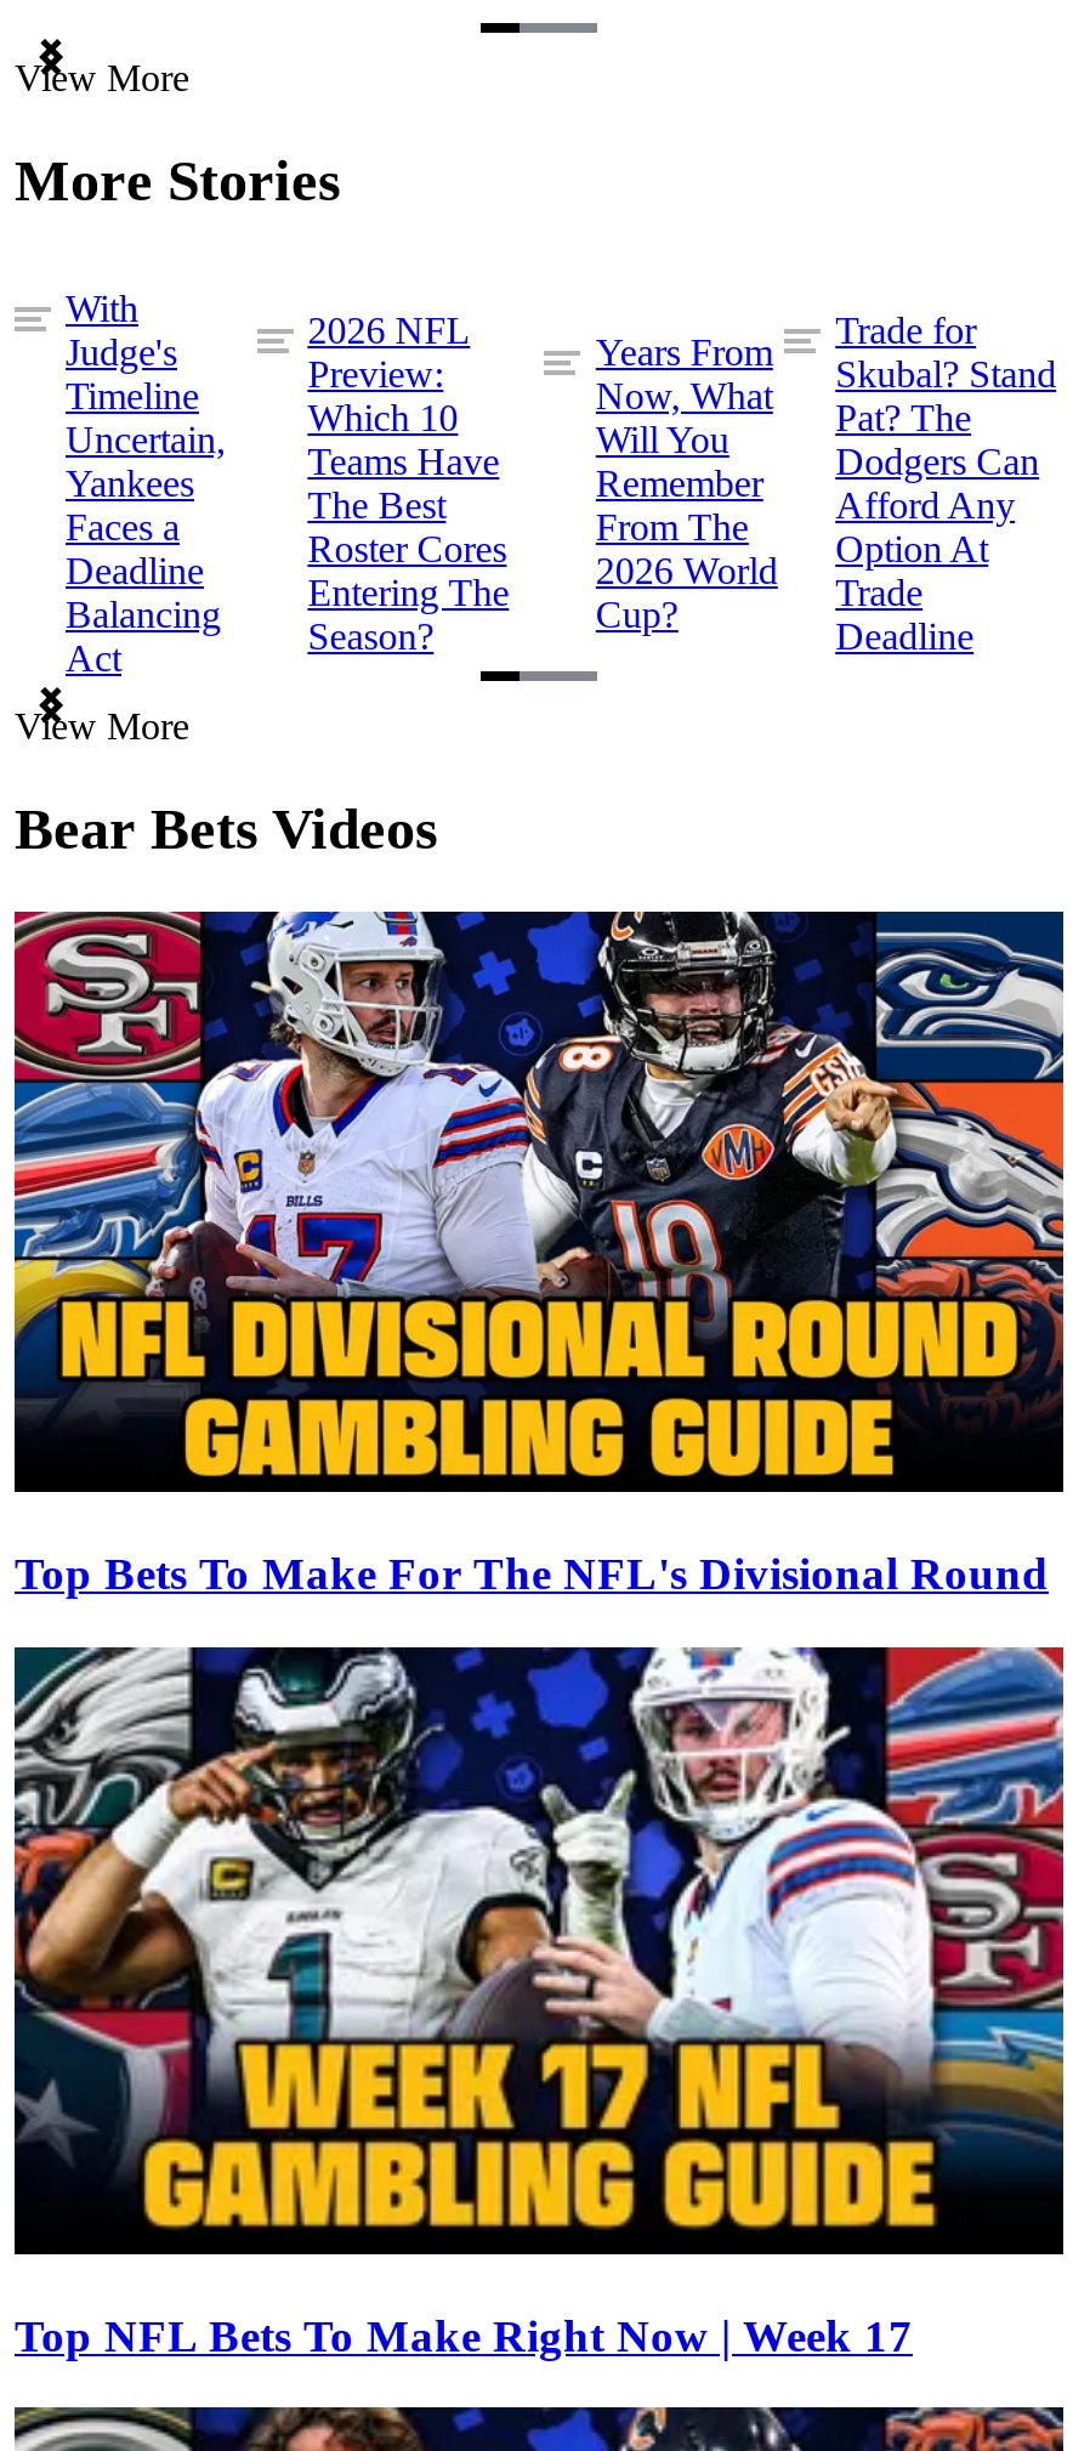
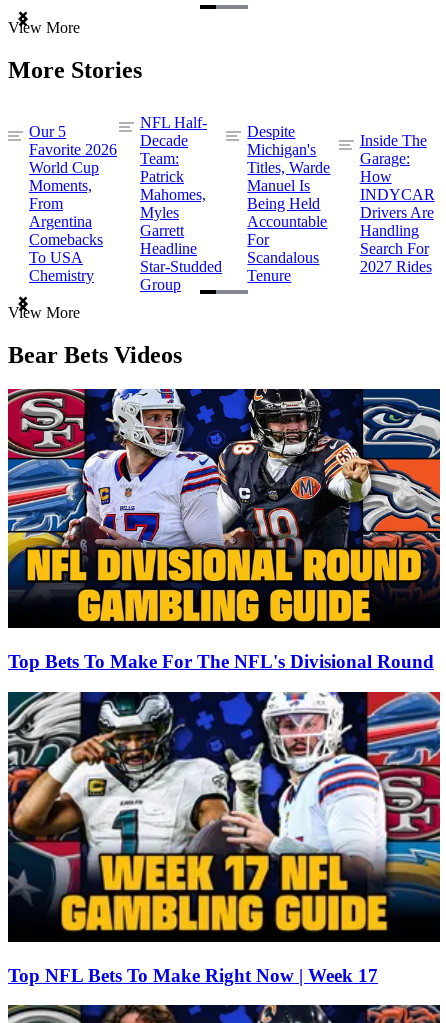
[66,288,226,679] With | Judge's | Timeline | Uncertain, | Yankees | Faces a | Deadline | Balancing | Act -> [29,123,117,284] Our 5 | Favorite 2026 | World Cup | Moments, | From | Argentina | Comebacks | To USA | Chemistry
[308,310,509,657] 2026 NFL | Preview: | Which 10 | Teams Have | The Best | Roster Cores | Entering The | Season? -> [140,114,222,293] NFL Half- | Decade | Team: | Patrick | Mahomes, | Myles | Garrett | Headline | Star-Studded | Group
[835,310,1056,657] Trade for | Skubal? Stand | Pat? The | Dodgers Can | Afford Any | Option At | Trade | Deadline -> [360,132,435,275] Inside The | Garage: | How | INDYCAR | Drivers Are | Handling | Search For | 2027 Rides
[596,332,778,635] Years From | Now, What | Will You | Remember | From The | 2026 World | Cup? -> [247,123,330,284] Despite | Michigan's | Titles, Warde | Manuel Is | Being Held | Accountable | For | Scandalous | Tenure

